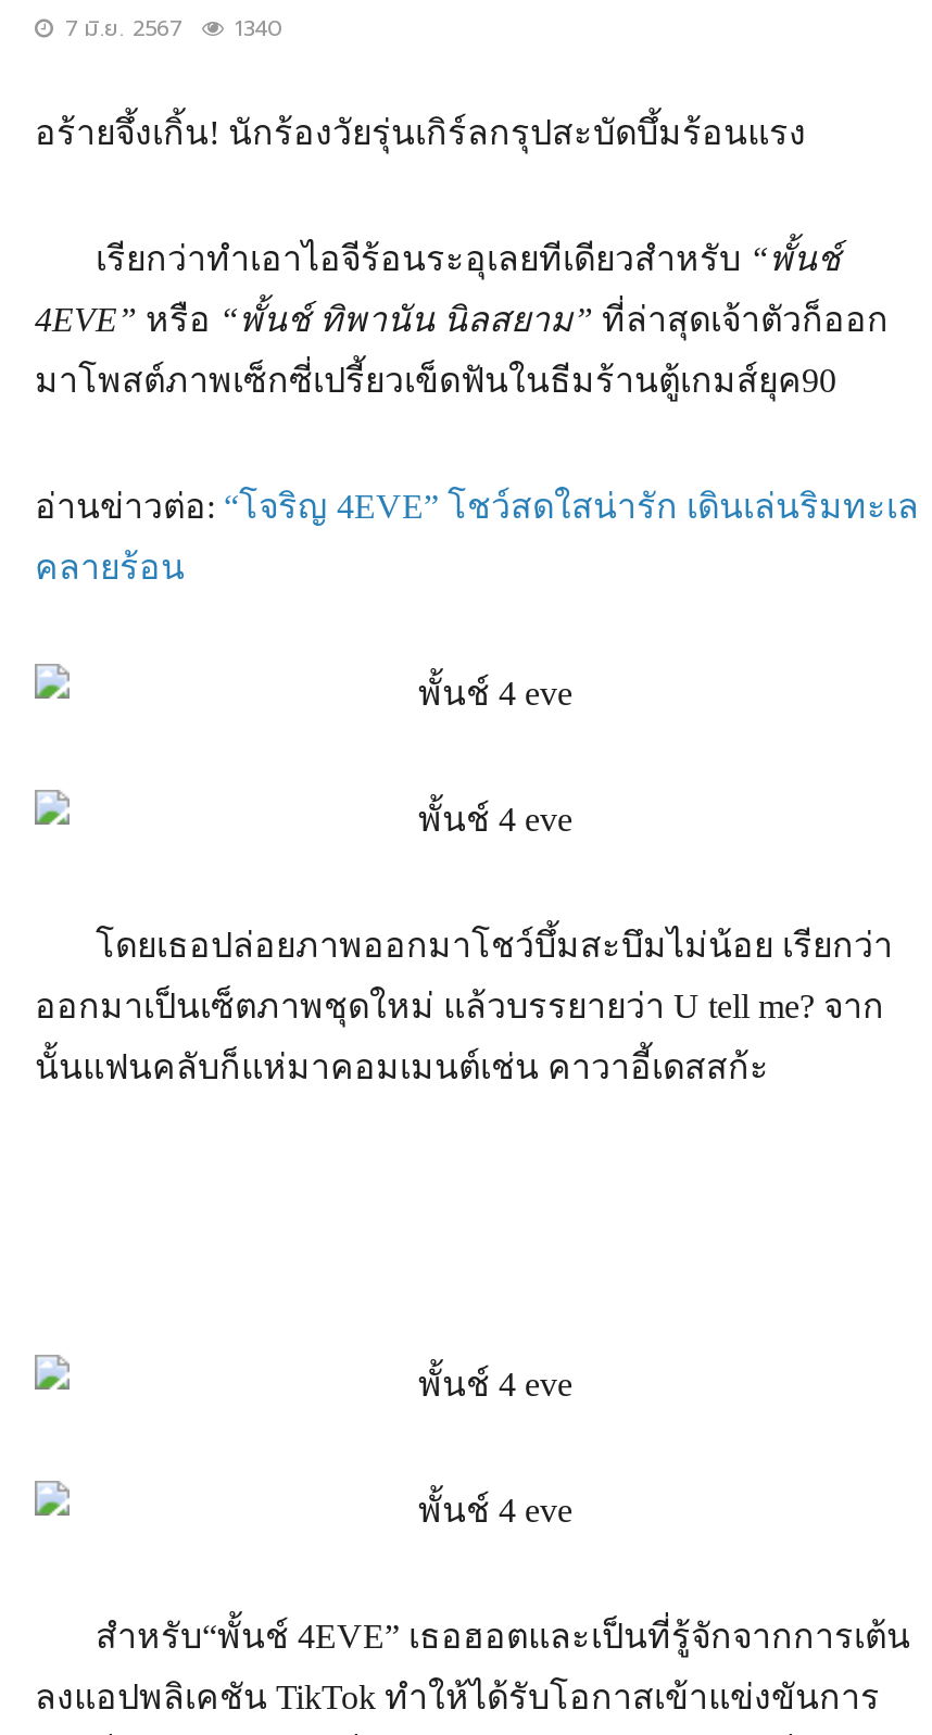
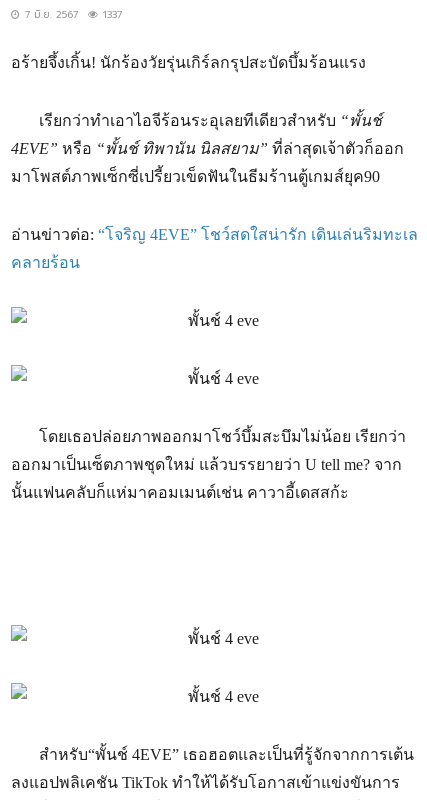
[65,12,282,44] 7 มิ.ย. 2567 1340 -> [25,7,122,22] 7 มิ.ย. 2567 1337

